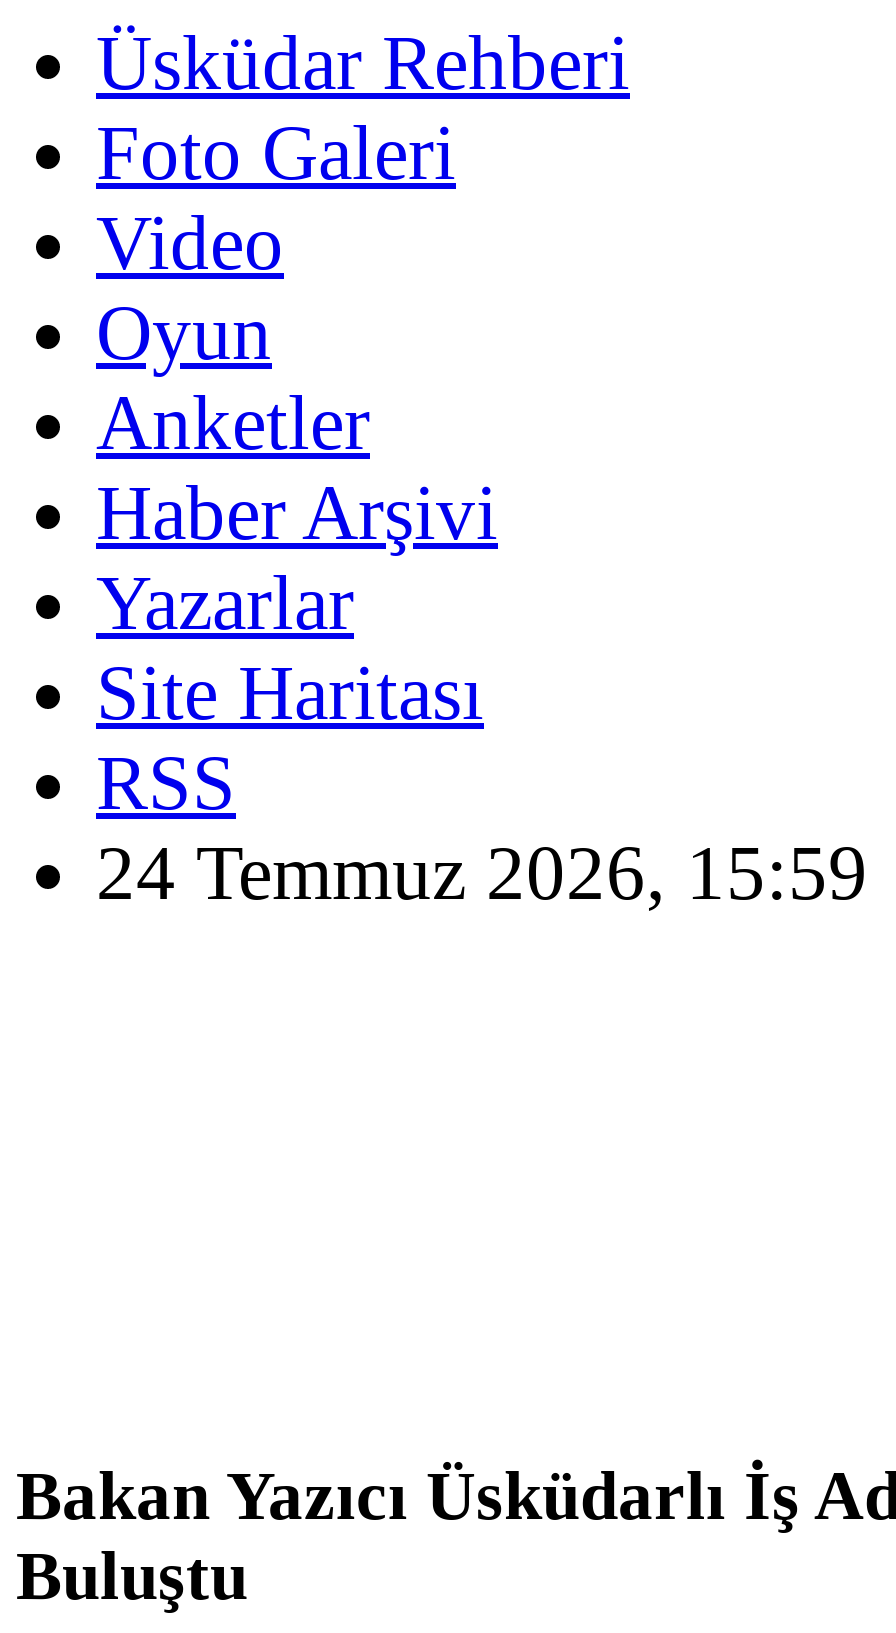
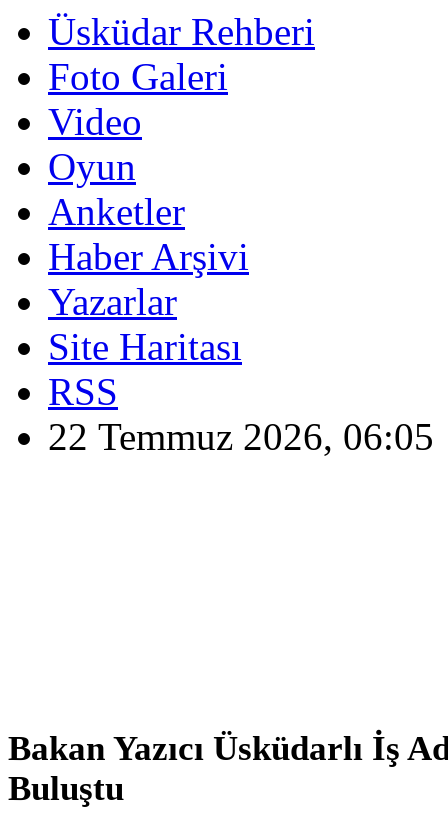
[96,829,868,915] 24 Temmuz 2026, 15:59 -> [48,415,434,458] 22 Temmuz 2026, 06:05

